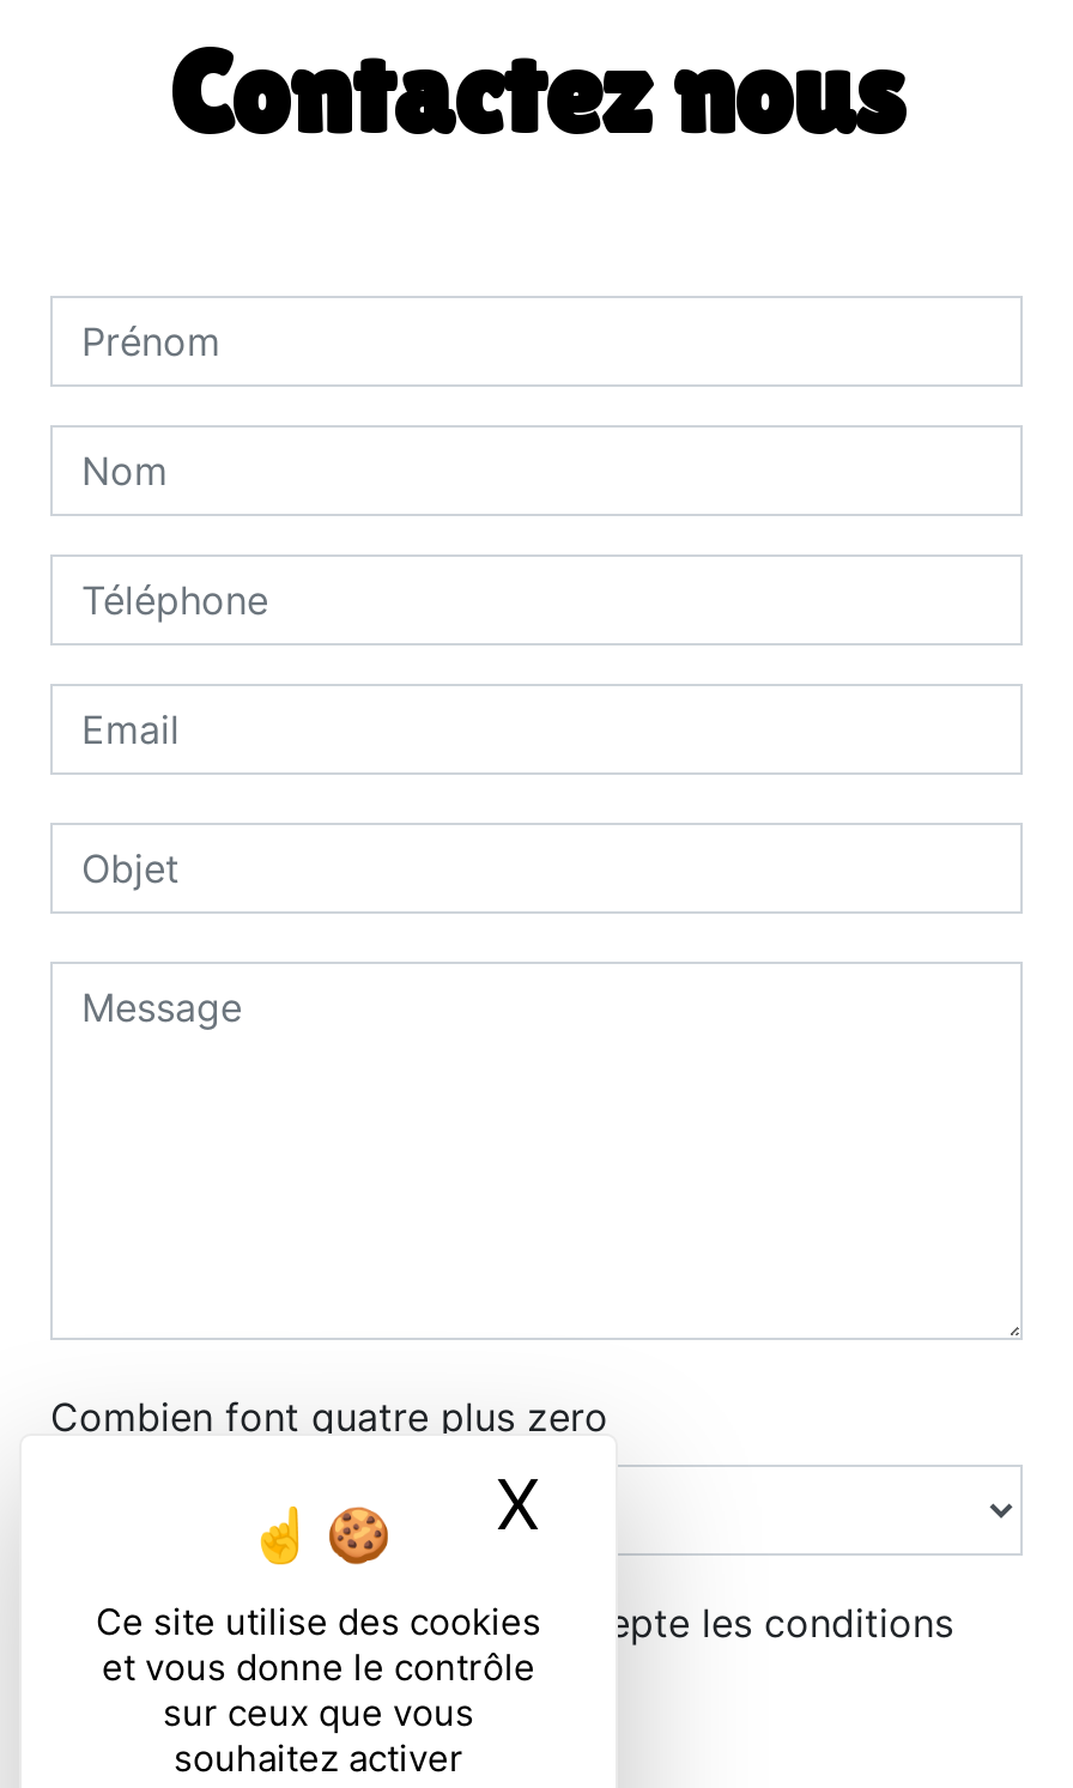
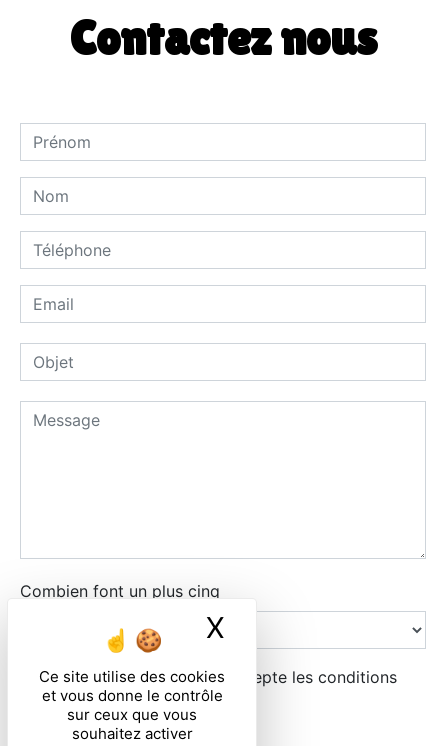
[50,1392,608,1440] Combien font quatre plus zero -> [20,581,220,601] Combien font un plus cinq

